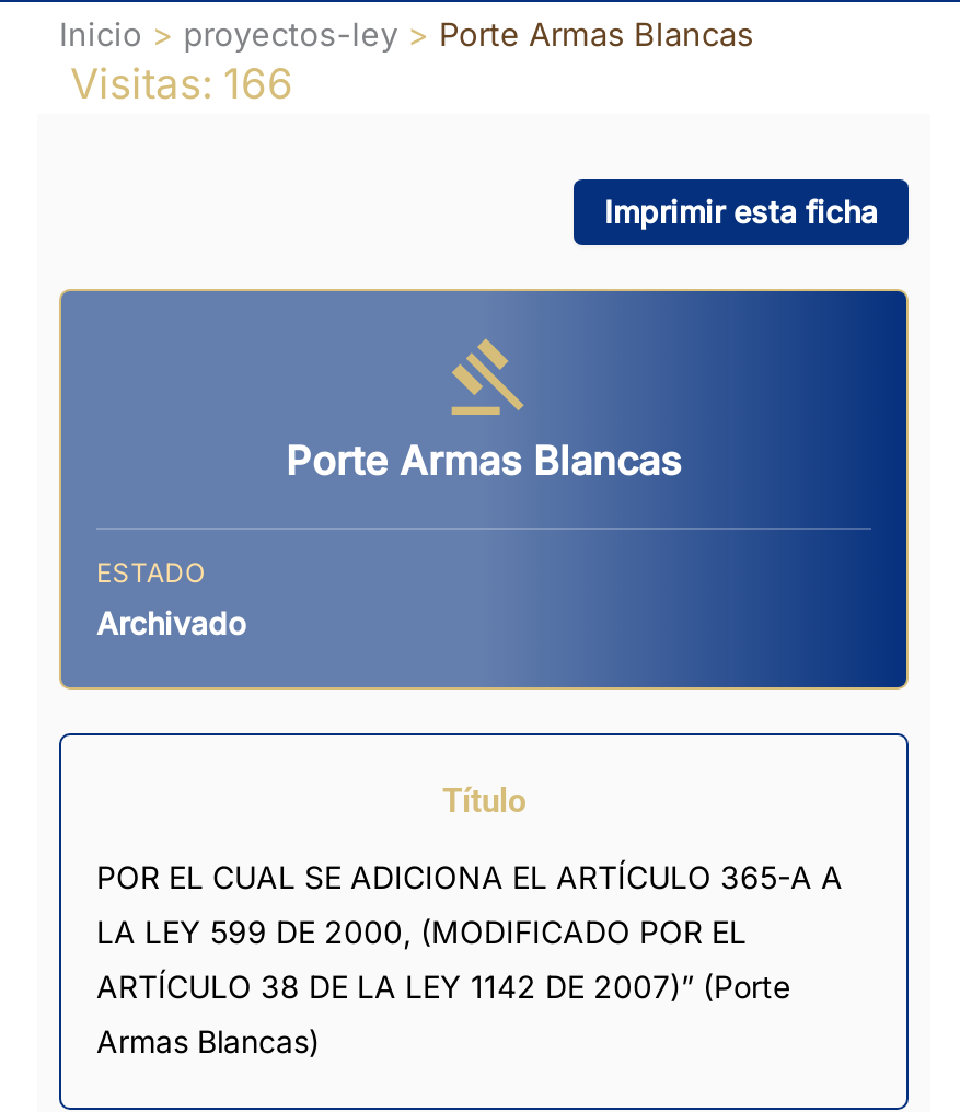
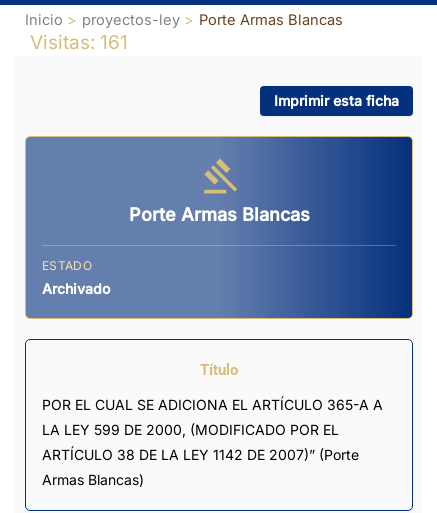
[70,58,293,109] Visitas: 166 -> [30,31,128,54] Visitas: 161

